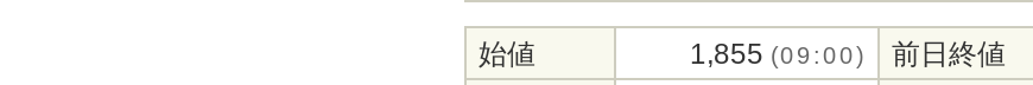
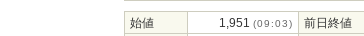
[690,38,1006,71] 1,855 (09:00) 前日終値 -> [219,16,352,30] 1,951 (09:03) 前日終値

